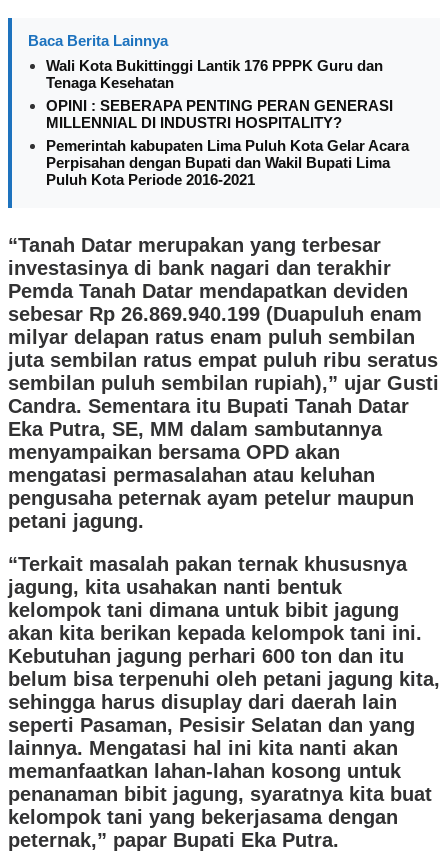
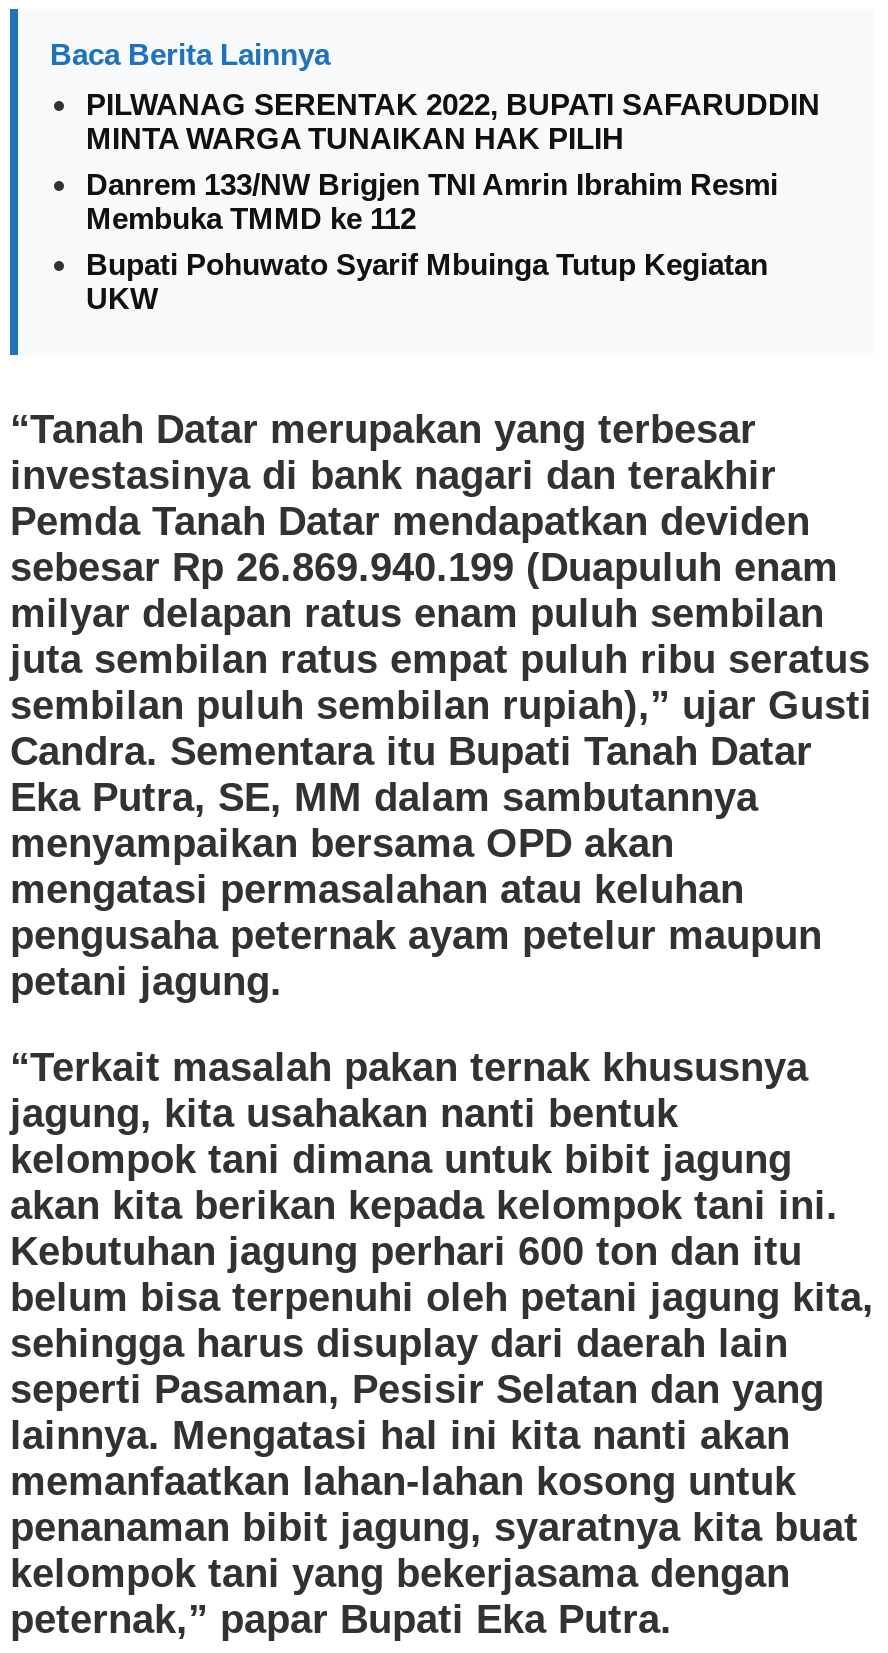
[46,57,409,188] Wali Kota Bukittinggi Lantik 176 PPPK Guru dan | Tenaga Kesehatan | OPINI : SEBERAPA PENTING PERAN GENERASI | MILLENNIAL DI INDUSTRI HOSPITALITY? | Pemerintah kabupaten Lima Puluh Kota Gelar Acara | Perpisahan dengan Bupati dan Wakil Bupati Lima | Puluh Kota Periode 2016-2021 -> [86,87,820,315] PILWANAG SERENTAK 2022, BUPATI SAFARUDDIN | MINTA WARGA TUNAIKAN HAK PILIH | Danrem 133/NW Brigjen TNI Amrin Ibrahim Resmi | Membuka TMMD ke 112 | Bupati Pohuwato Syarif Mbuinga Tutup Kegiatan | UKW

